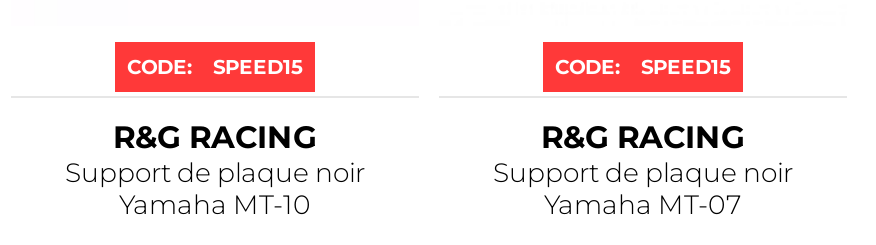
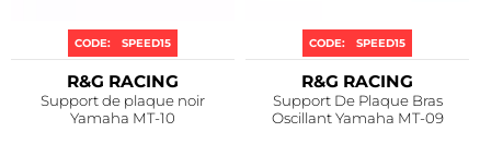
[493,157,793,221] Support de plaque noir | Yamaha MT-07 -> [271,92,443,127] Support De Plaque Bras | Oscillant Yamaha MT-09

